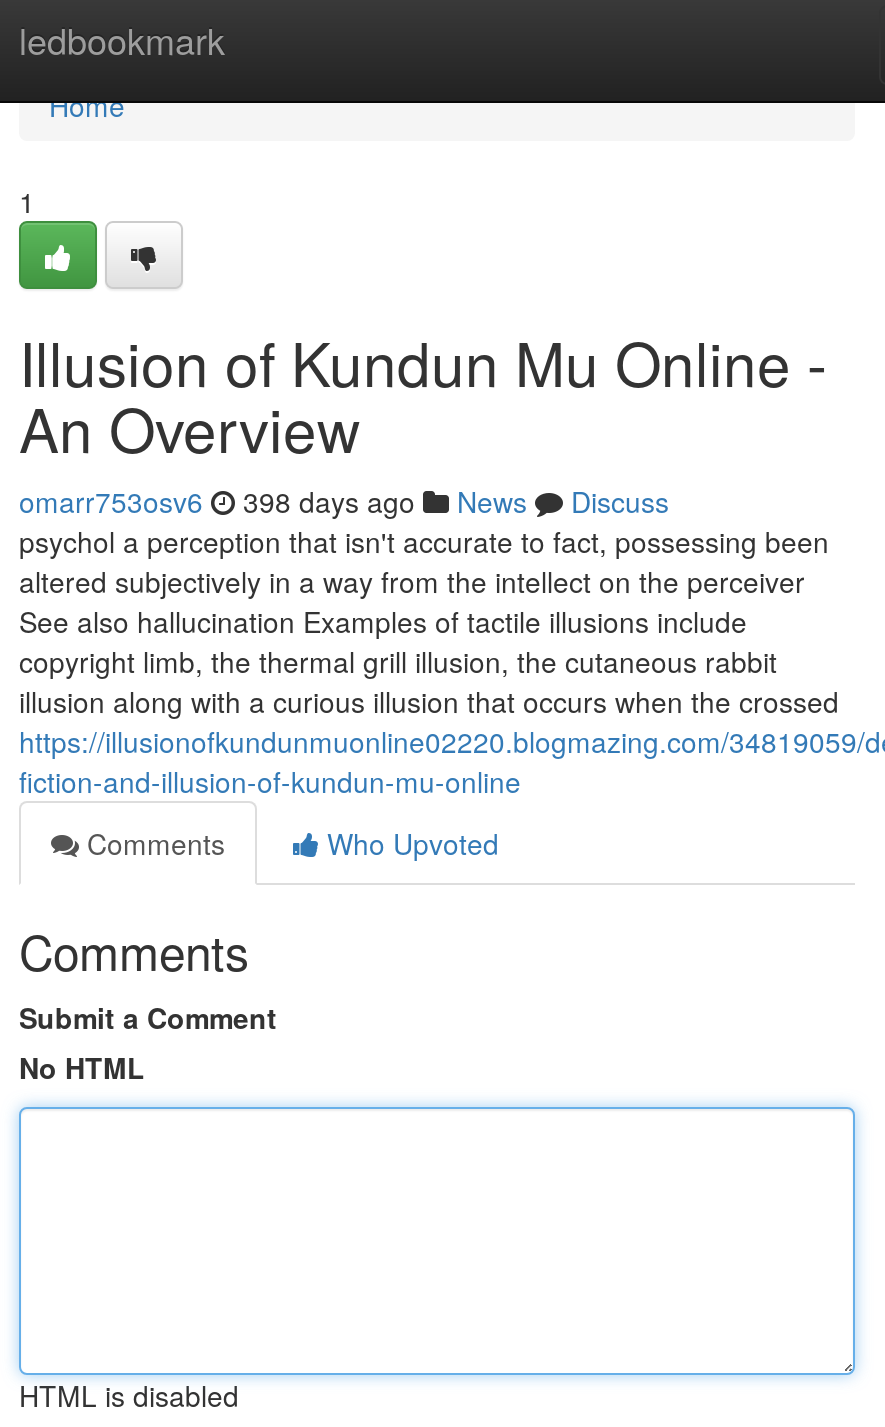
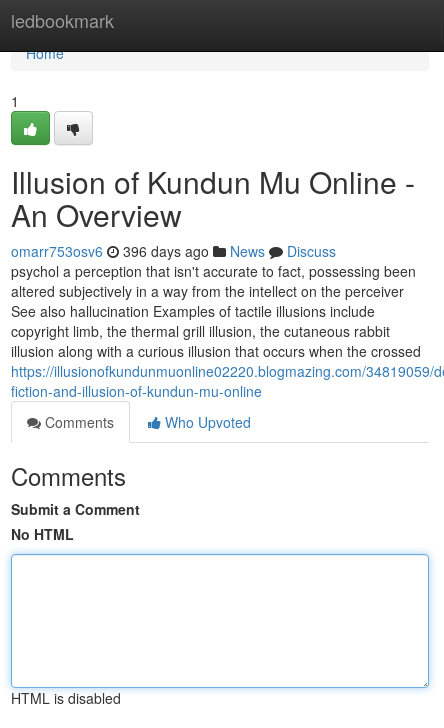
[19,481,669,521] omarr753osv6 398 days ago News Discuss -> [11,241,336,261] omarr753osv6 396 days ago News Discuss

